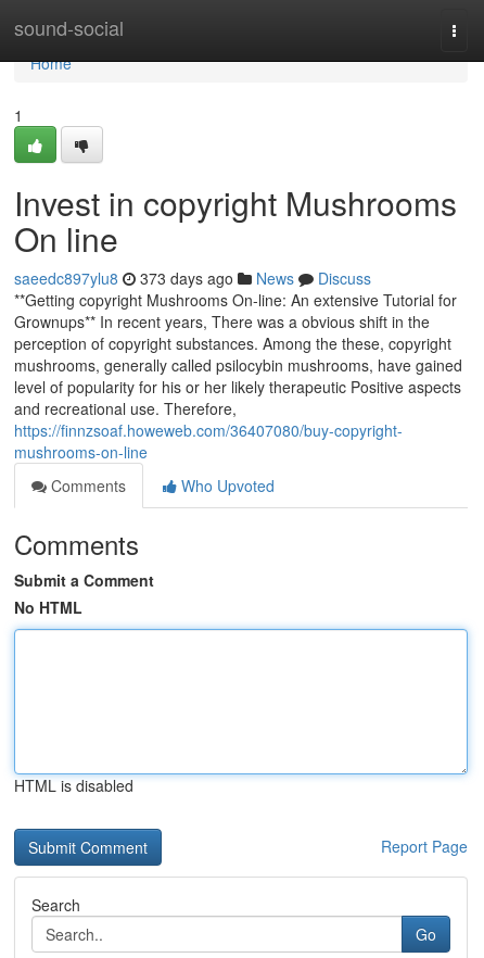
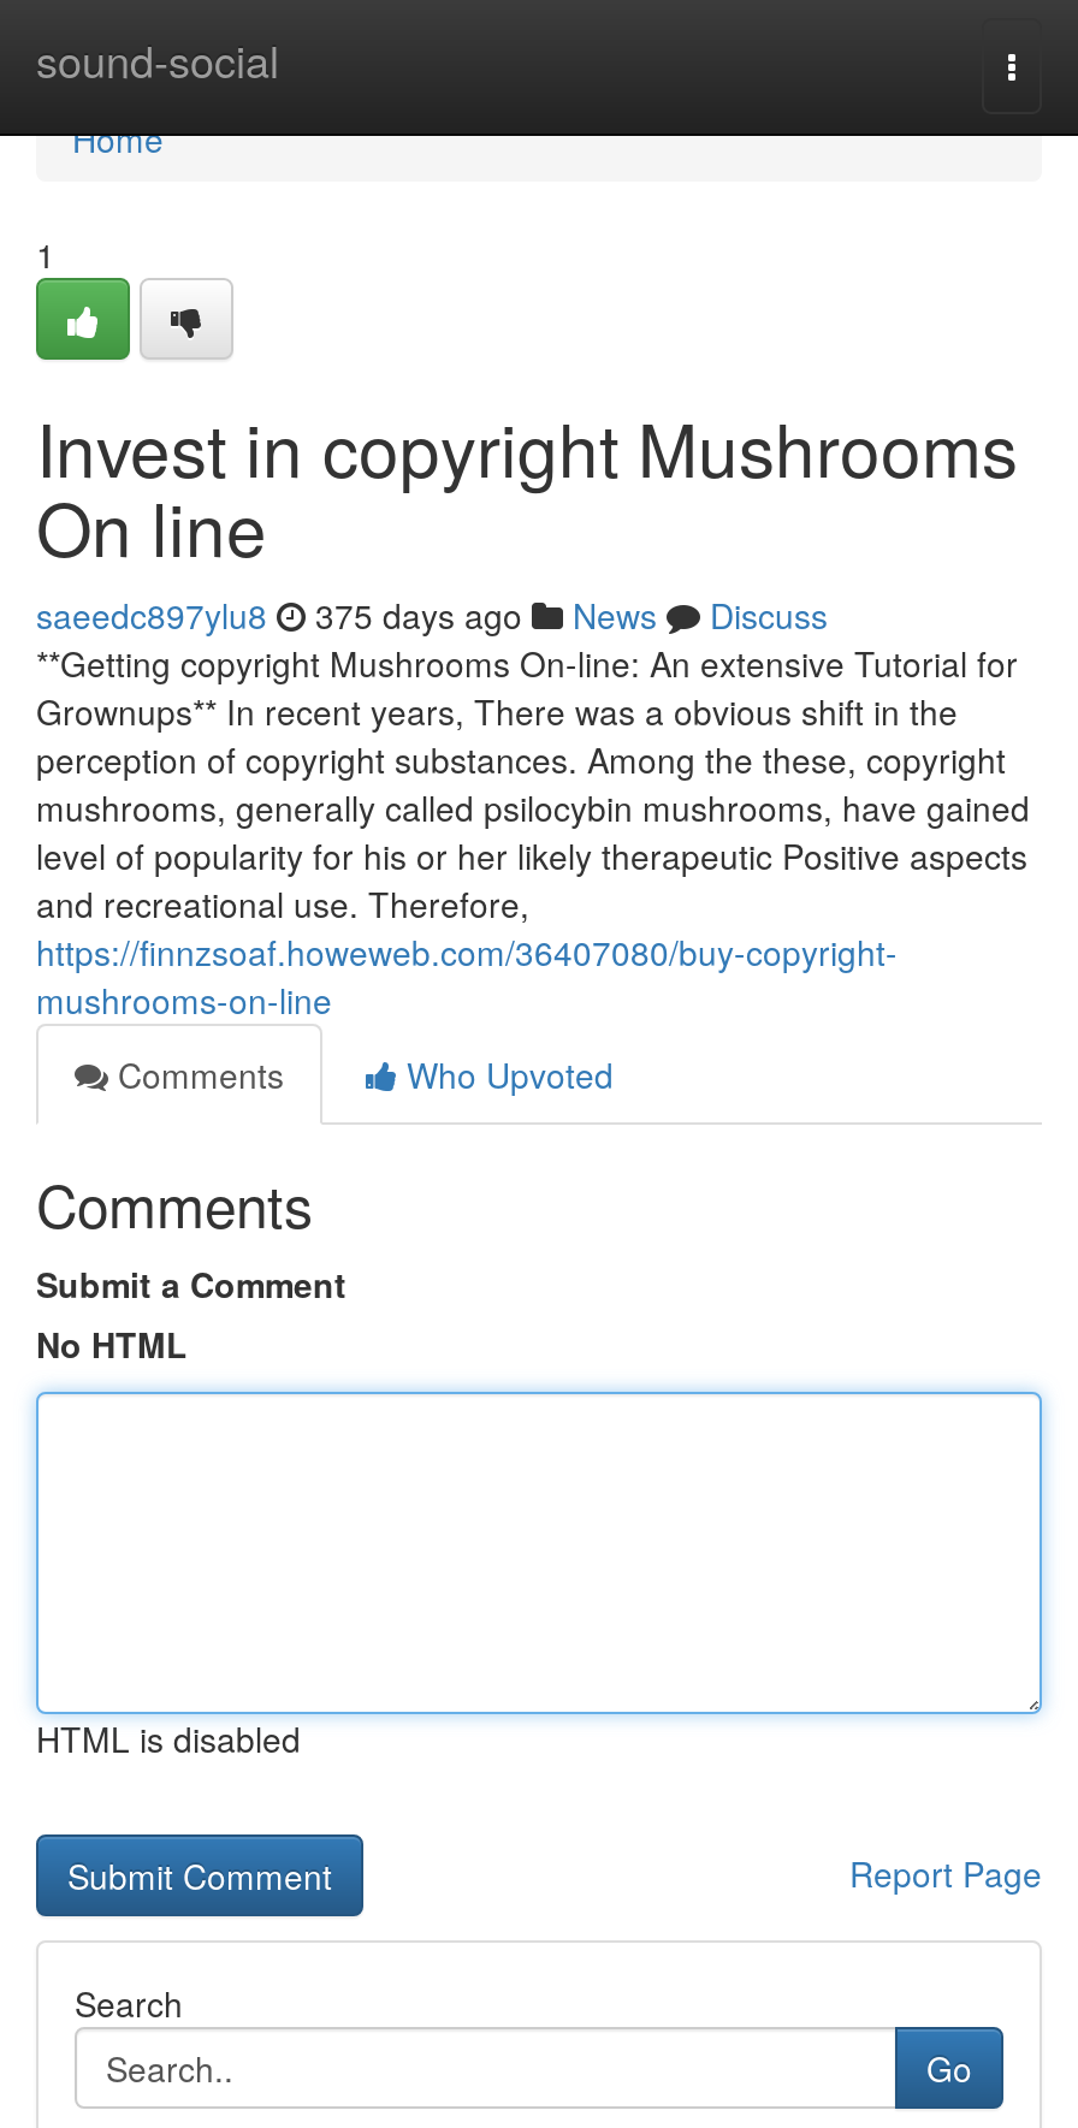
[14,267,371,289] saeedc897ylu8 373 days ago News Discuss -> [36,591,828,639] saeedc897ylu8 375 days ago News Discuss

